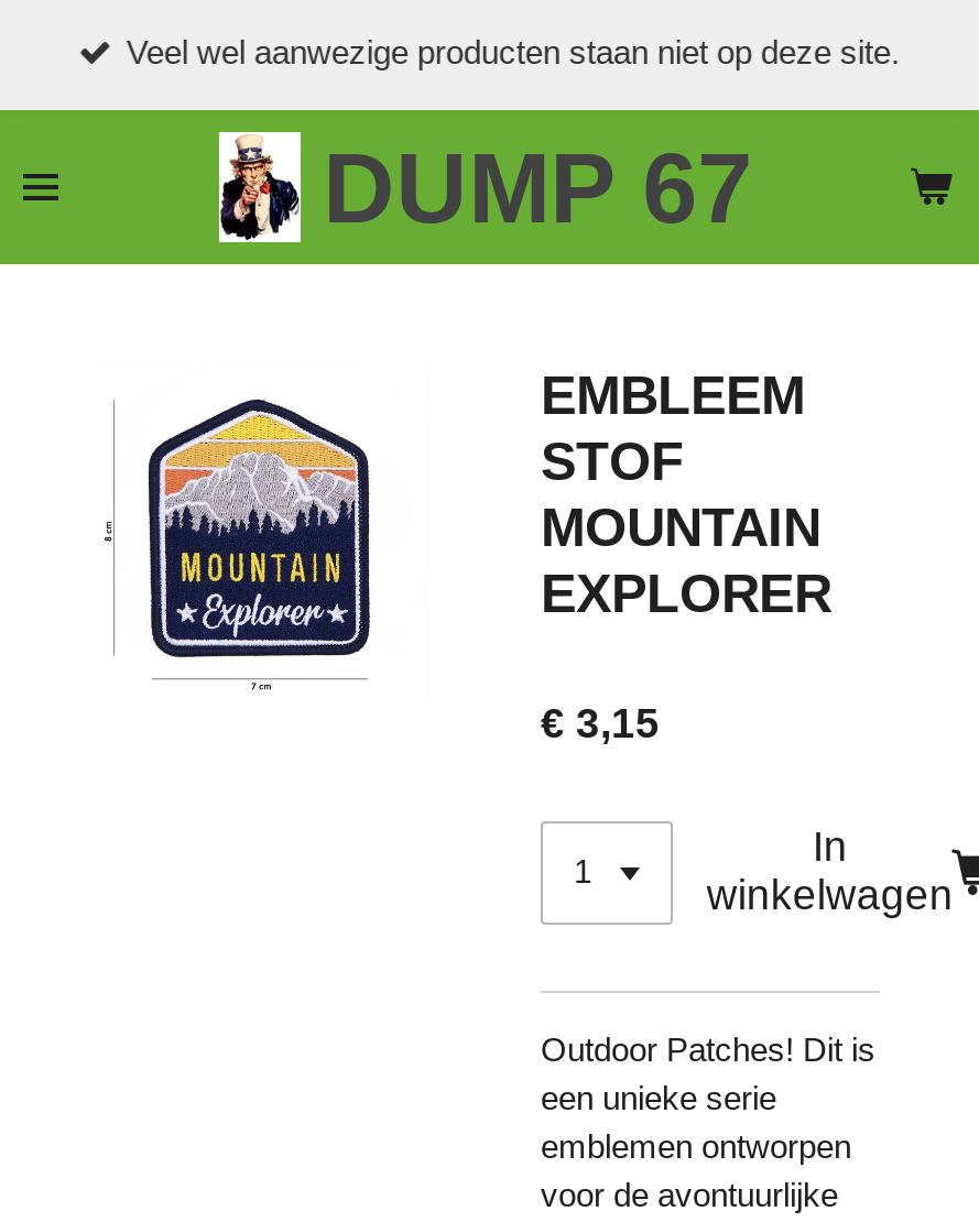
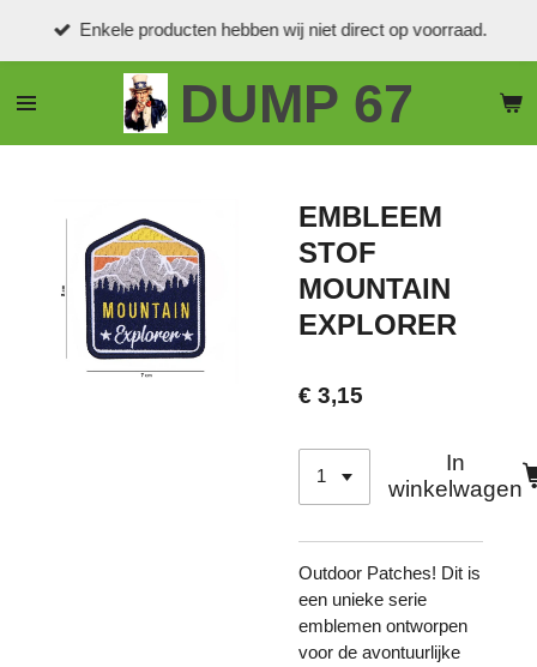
[126,33,899,70] Veel wel aanwezige producten staan niet op deze site. -> [80,19,487,39] Enkele producten hebben wij niet direct op voorraad.

